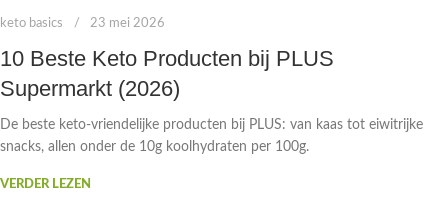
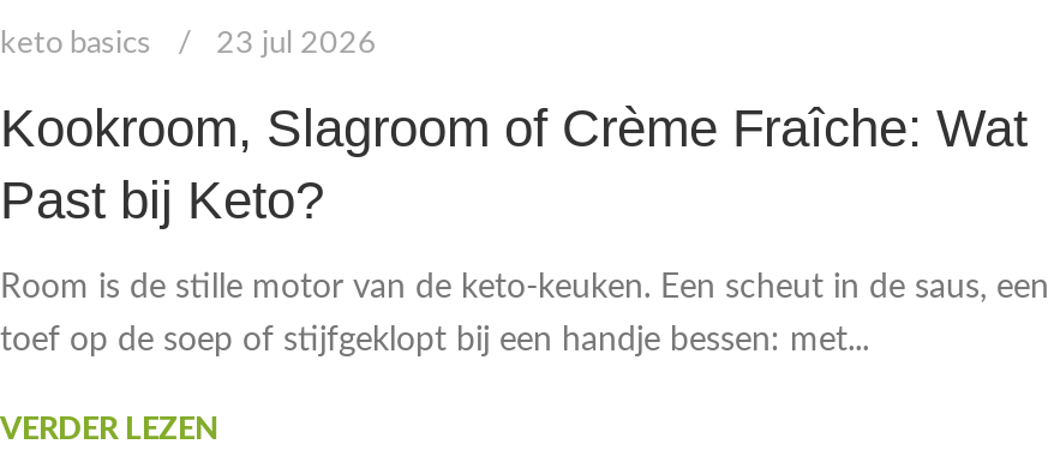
[90,17,165,30] 23 mei 2026 -> [216,29,377,60] 23 jul 2026
[0,46,334,101] 10 Beste Keto Producten bij PLUS | Supermarkt (2026) -> [0,99,1028,231] Kookroom, Slagroom of Crème Fraîche: Wat | Past bij Keto?
[0,118,423,132] De beste keto-vriendelijke producten bij PLUS: van kaas tot eiwitrijke -> [0,272,1049,305] Room is de stille motor van de keto-keuken. Een scheut in de saus, een
[0,140,309,154] snacks, allen onder de 10g koolhydraten per 100g. -> [0,324,869,358] toef op de soep of stijfgeklopt bij een handje bessen: met...

